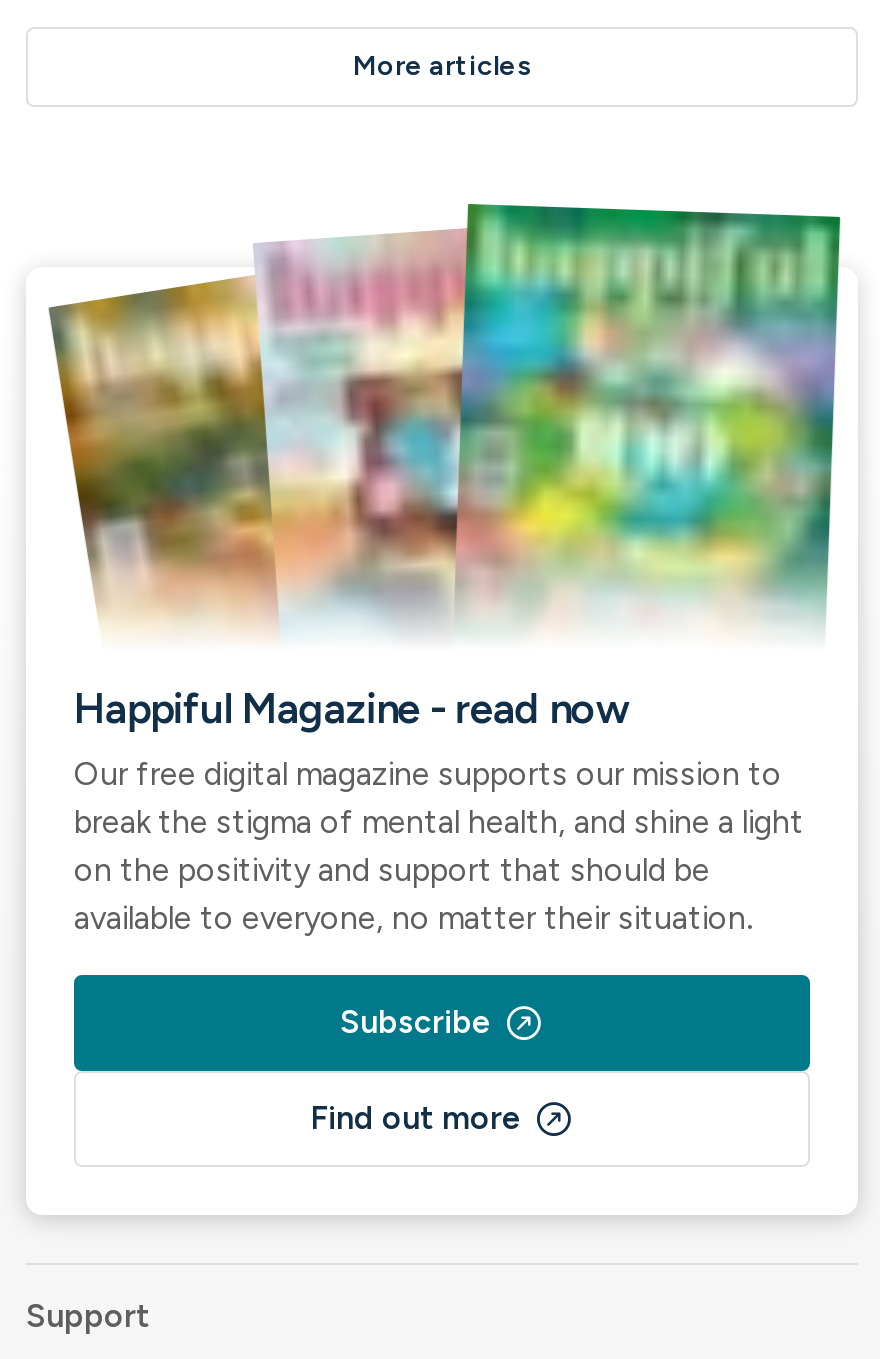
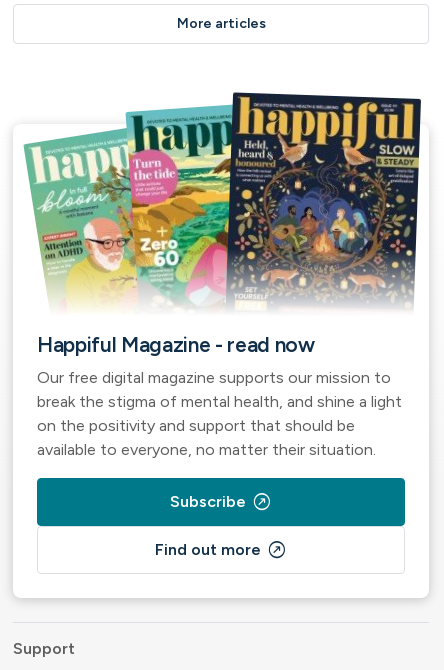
[50,203,840,627] [image] -> [24,92,421,305] [image]

